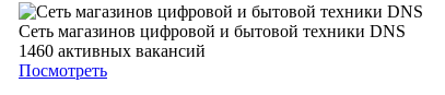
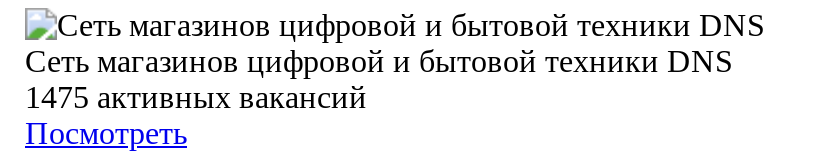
[19,42,206,60] 1460 активных вакансий -> [25,81,367,115] 1475 активных вакансий

